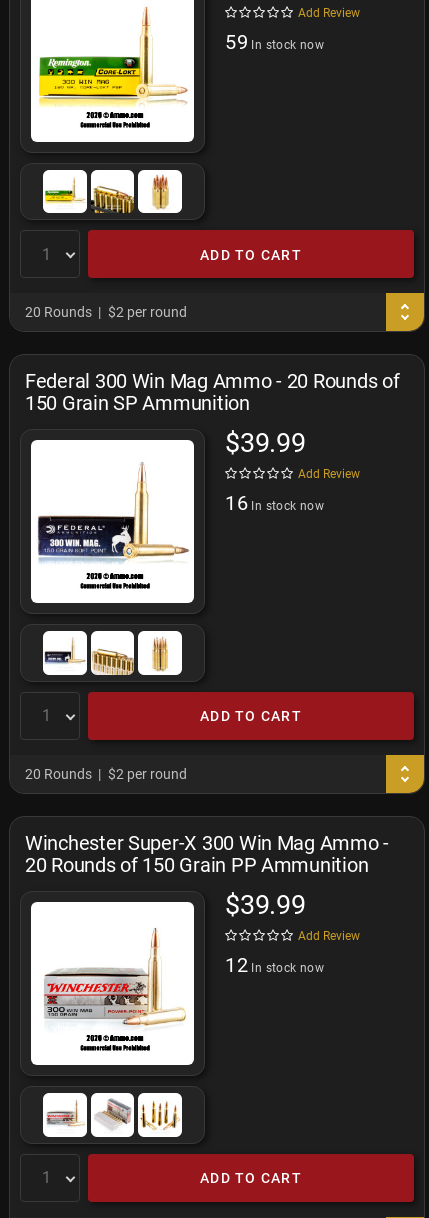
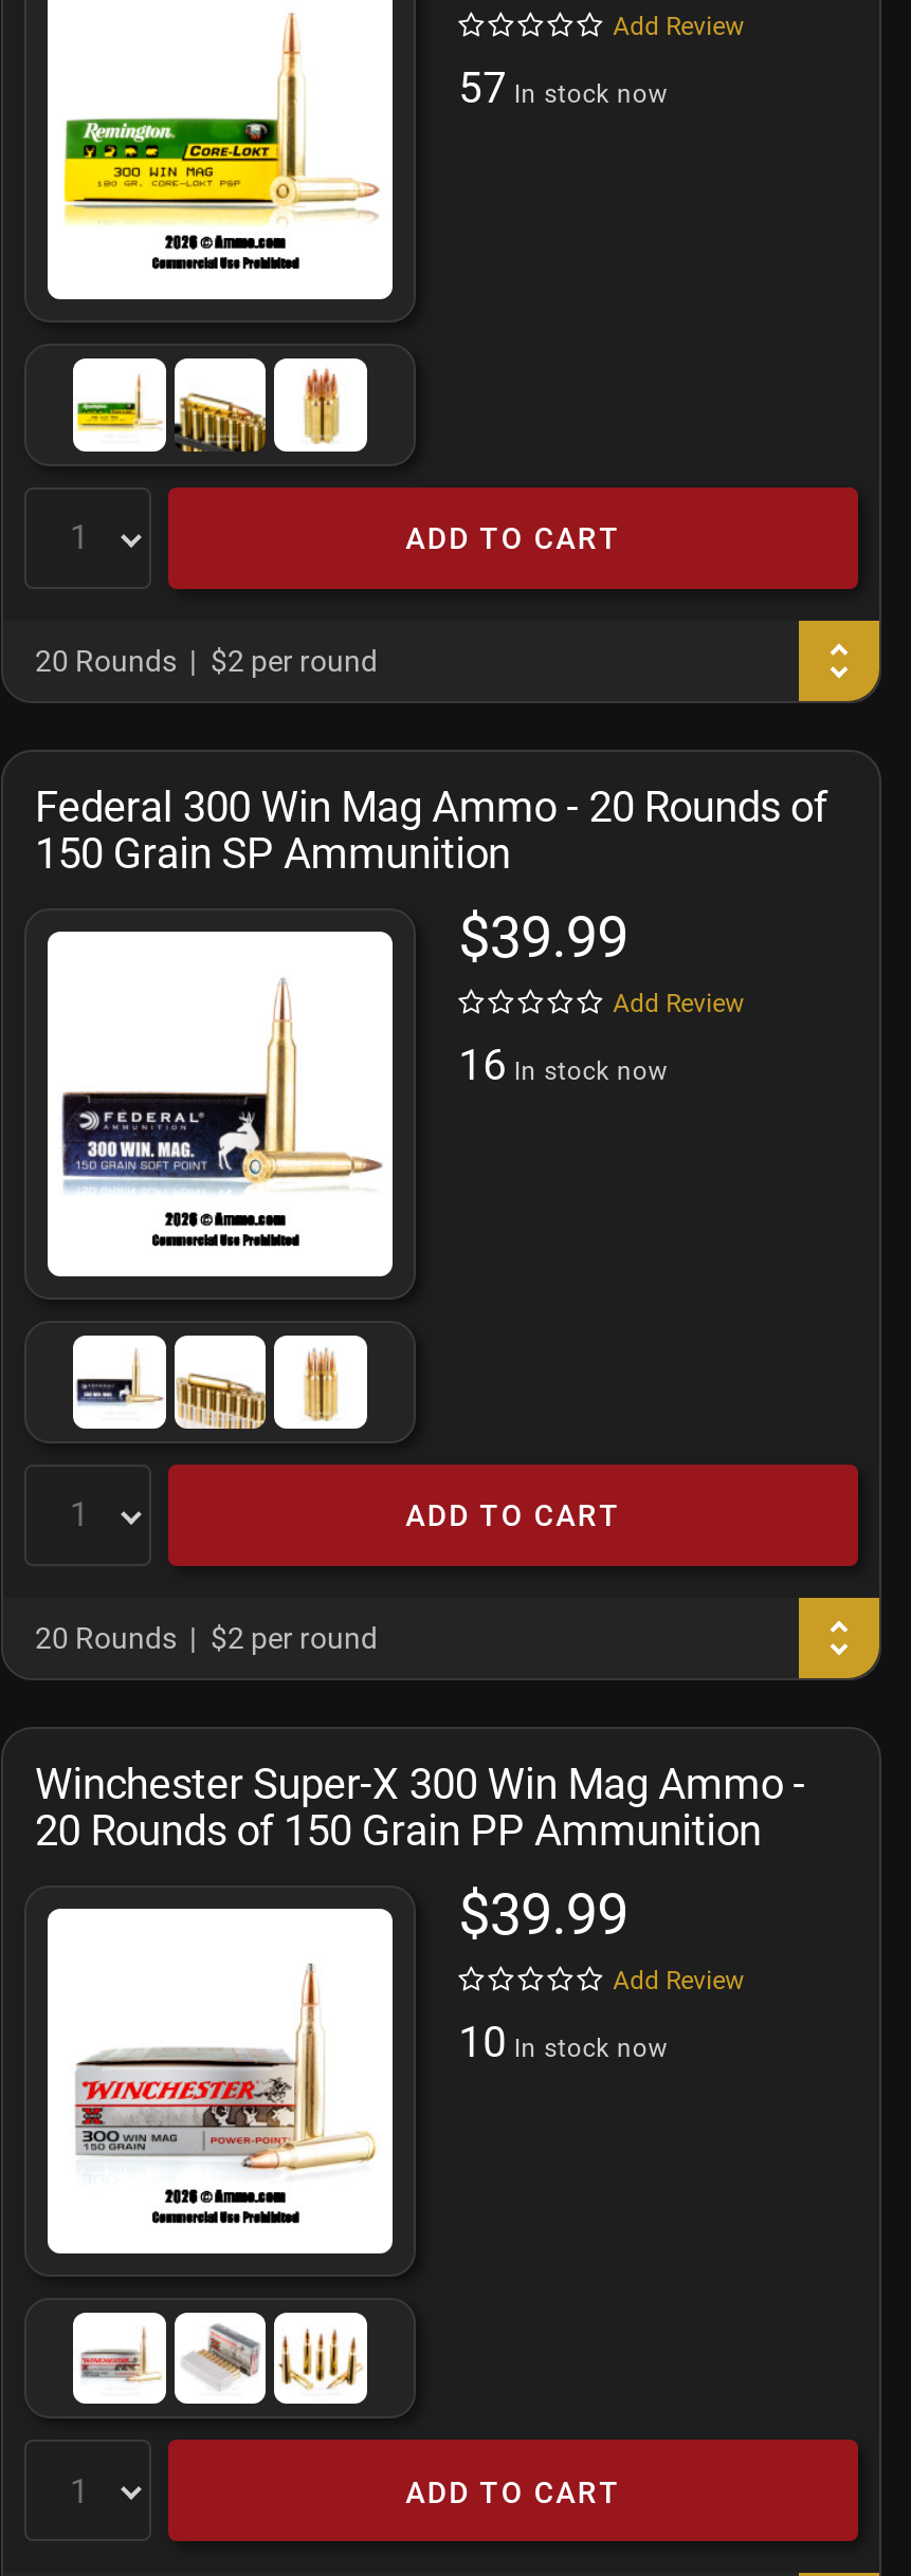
[225,30,324,54] 59 In stock now -> [459,63,668,113] 57 In stock now
[225,953,324,977] 12 In stock now -> [459,2015,668,2066] 10 In stock now

